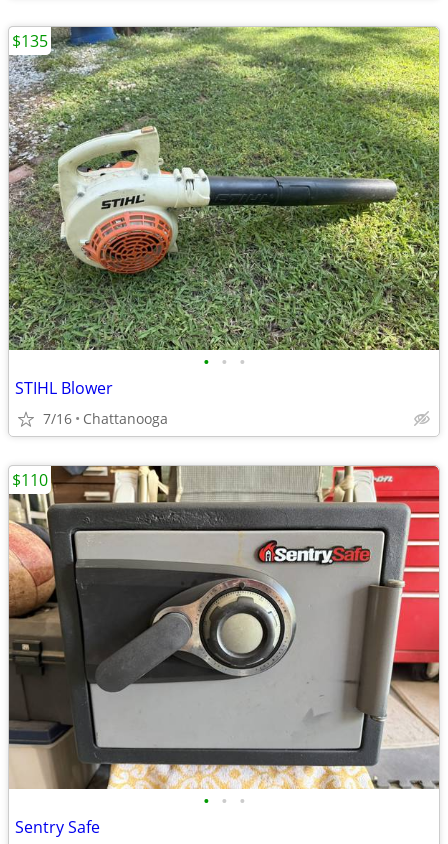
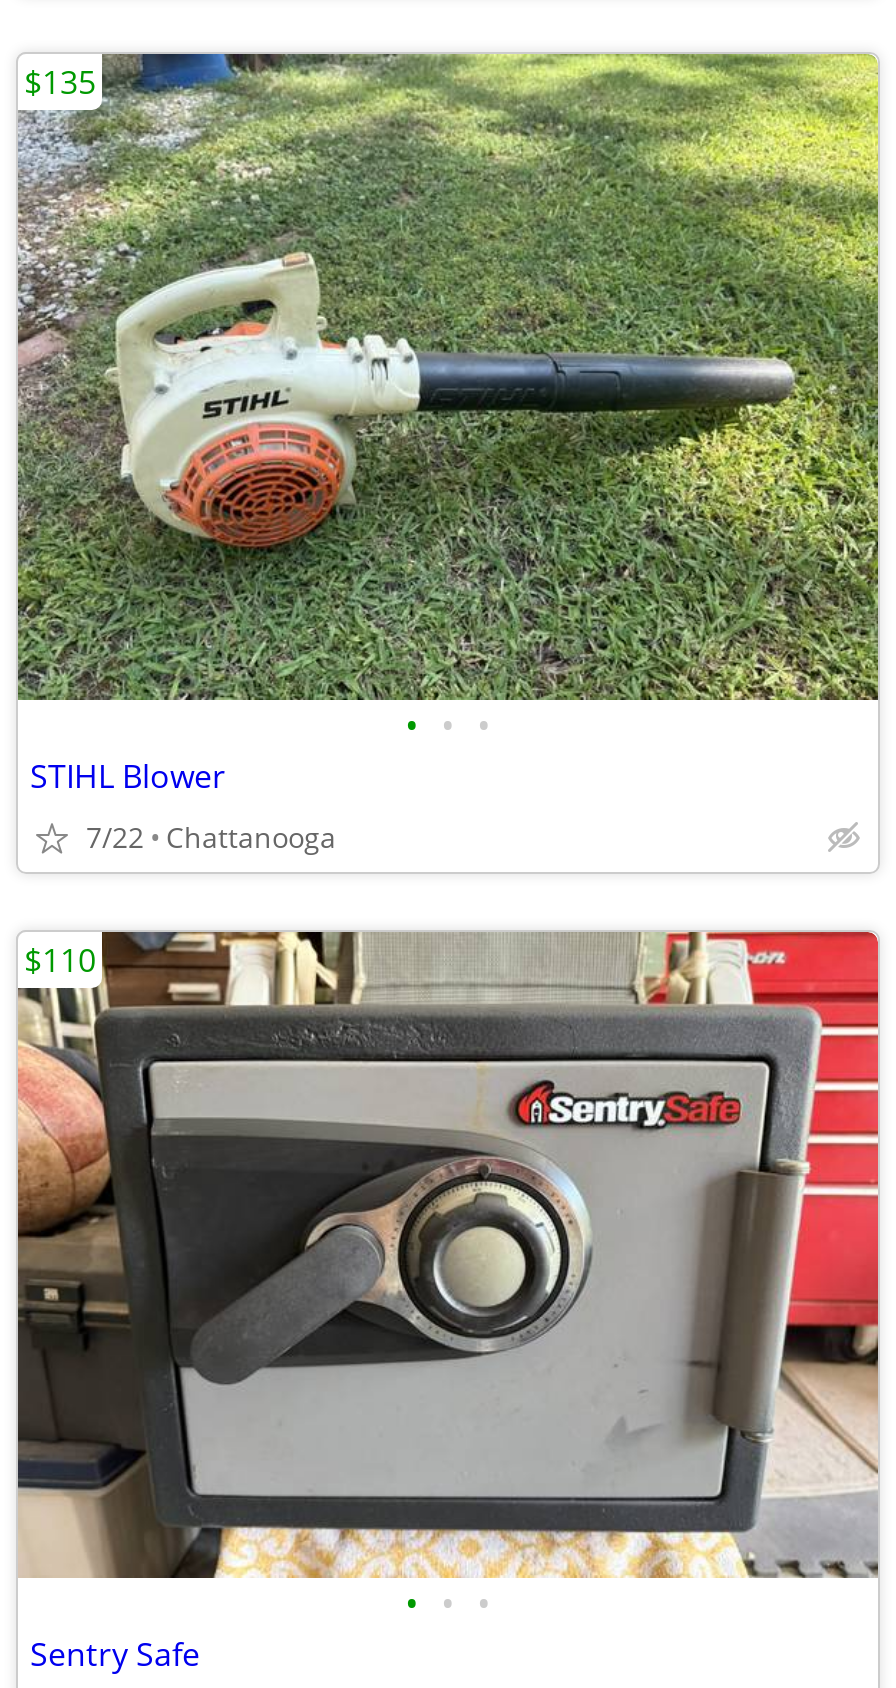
[43,409,168,428] 7/16 Chattanooga -> [86,818,336,856] 7/22 Chattanooga

